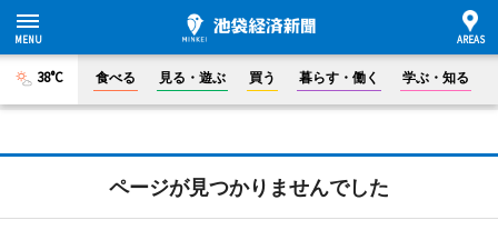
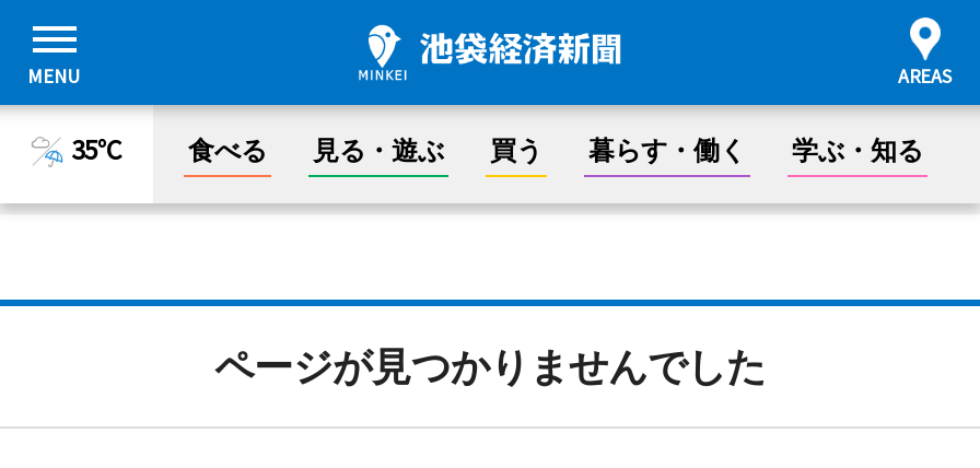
[36,68,469,87] 38°C 食べる 見る・遊ぶ 買う 暮らす・働く 学ぶ・知る -> [71,132,923,169] 35°C 食べる 見る・遊ぶ 買う 暮らす・働く 学ぶ・知る

